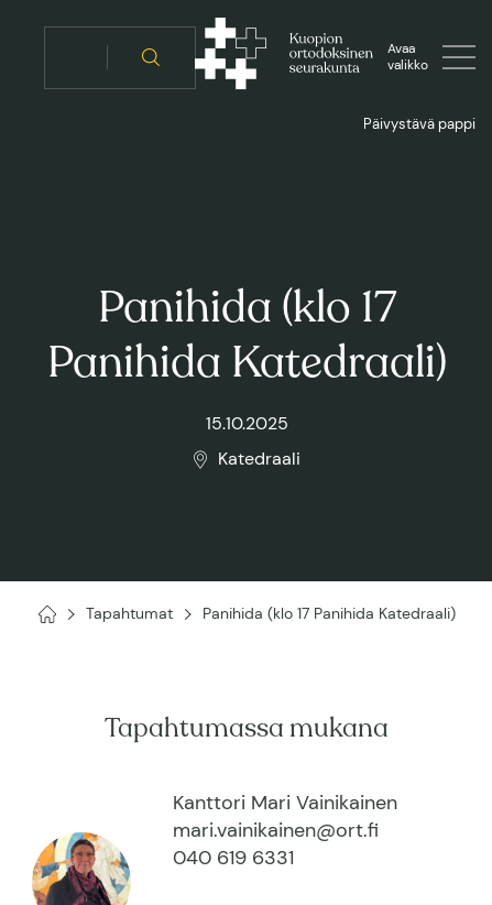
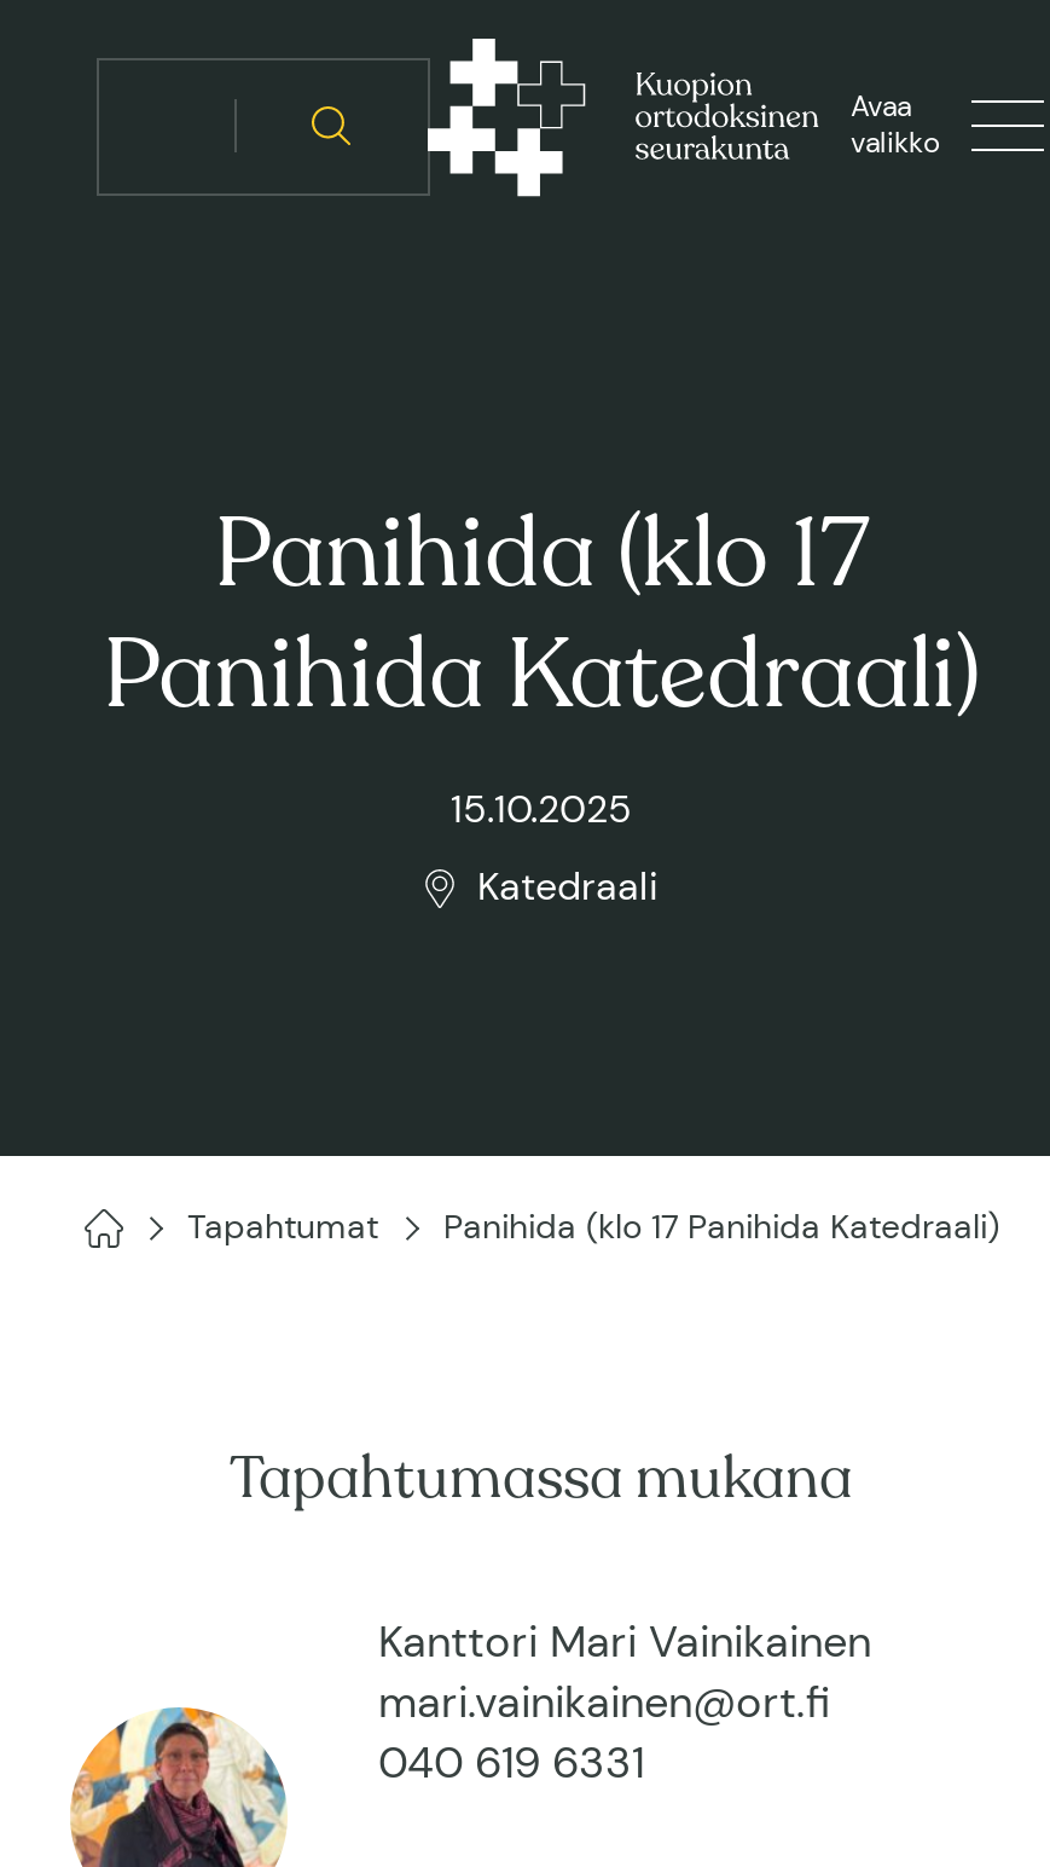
[363,115,475,133] Päivystävä pappi -> none

